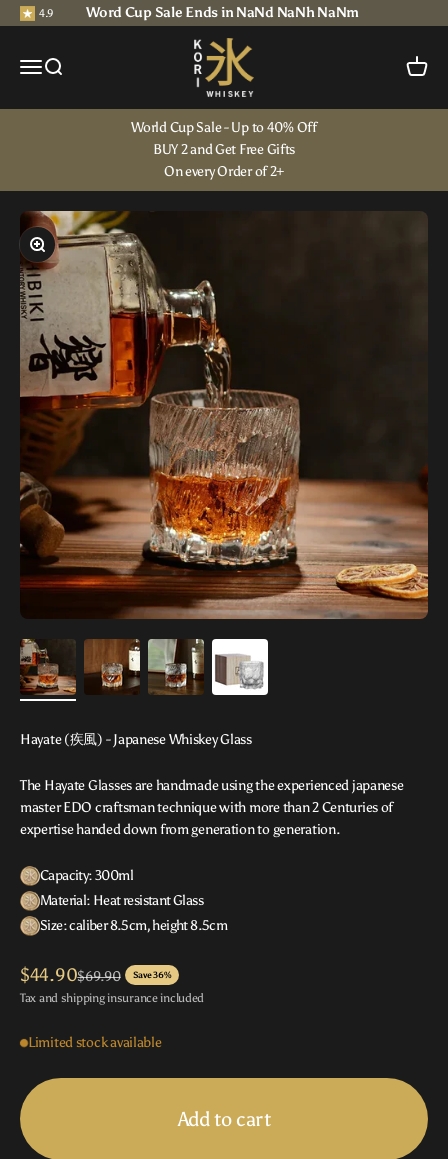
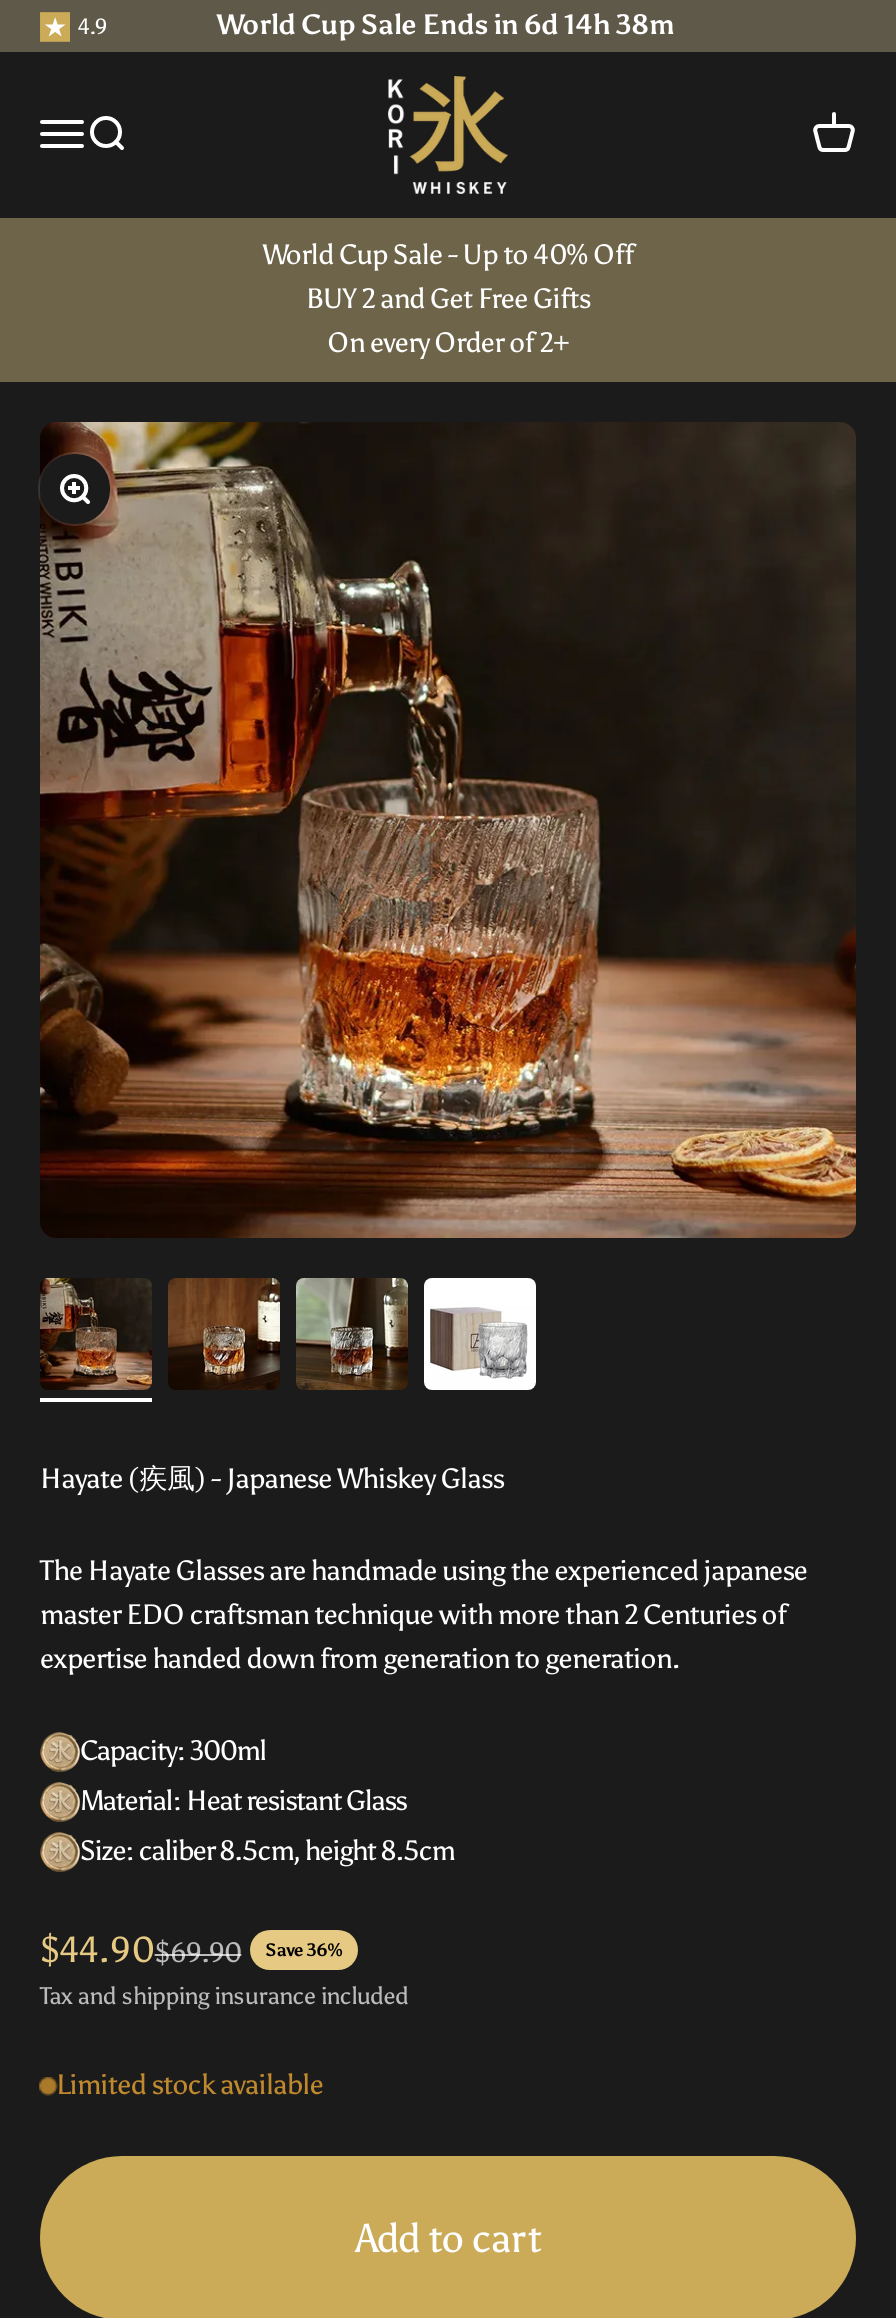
[86,4,362,21] Word Cup Sale Ends in NaNd NaNh NaNm -> [216,8,680,42] World Cup Sale Ends in 6d 14h 38m

